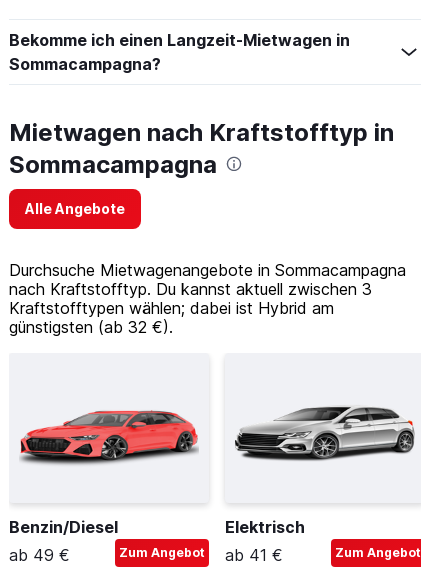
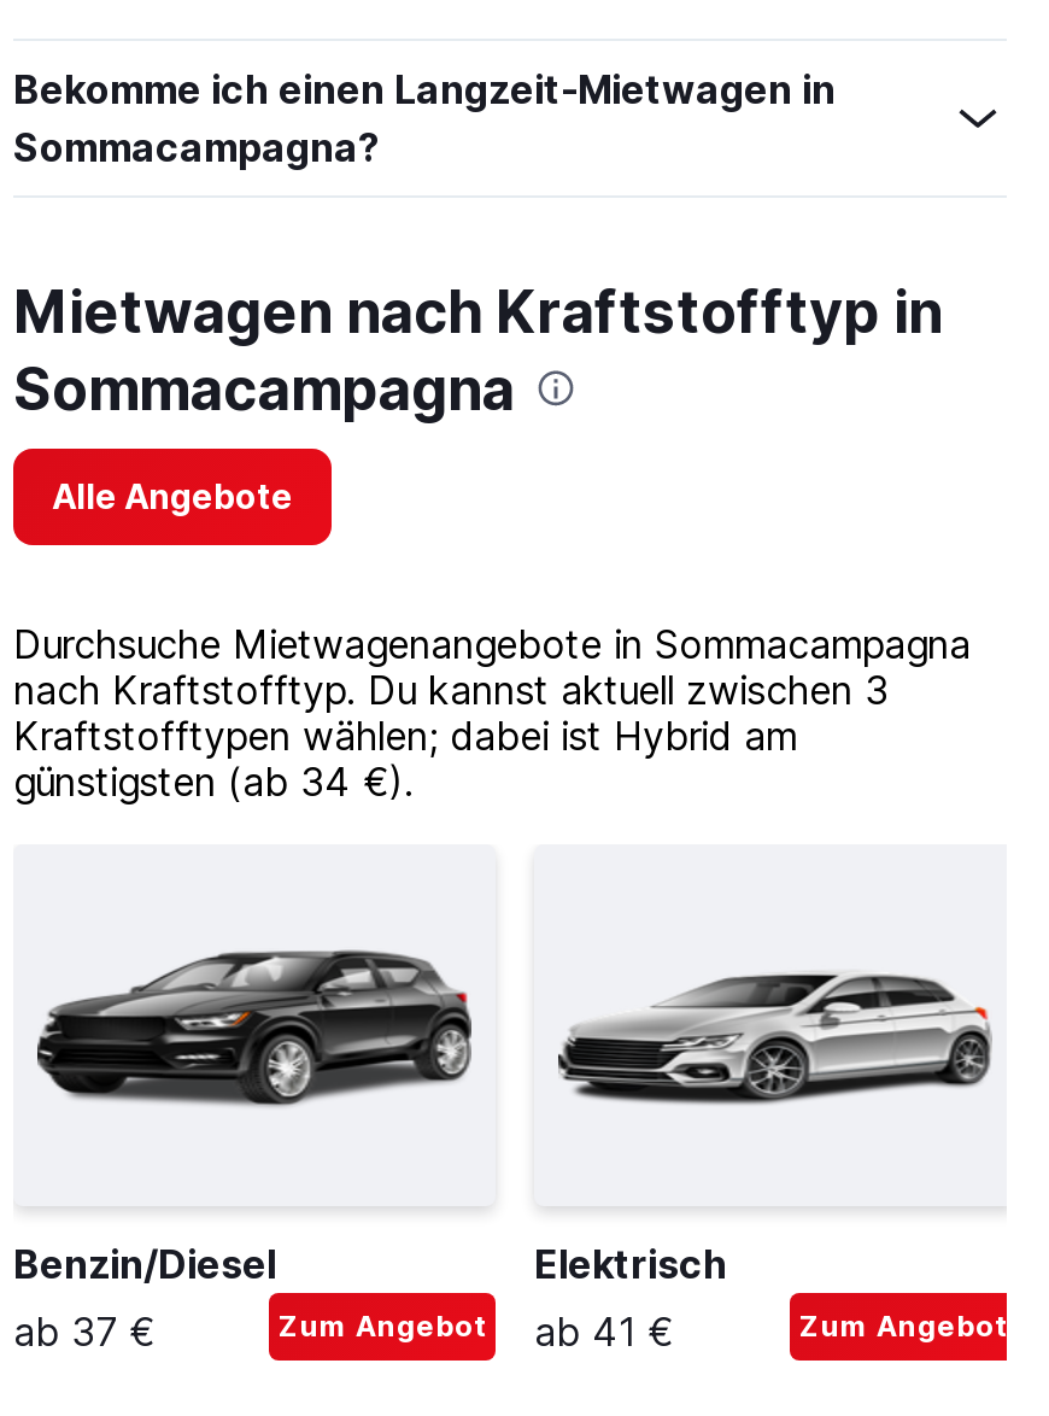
[9,317,173,337] günstigsten (ab 32 €). -> [13,757,414,806] günstigsten (ab 34 €).
[19,397,199,465] [image] -> [35,948,474,1112] [image]
[9,545,70,565] ab 49 € -> [13,1307,156,1356] ab 37 €

